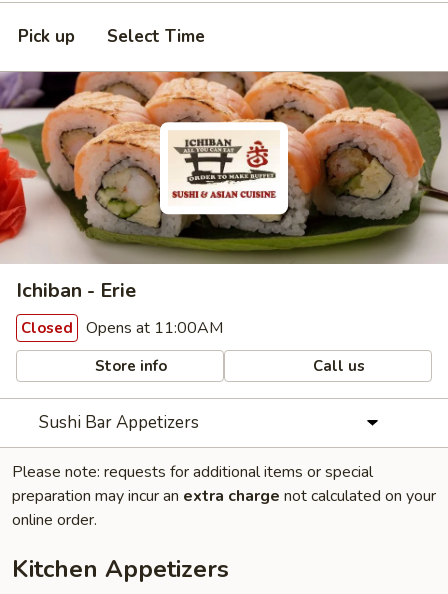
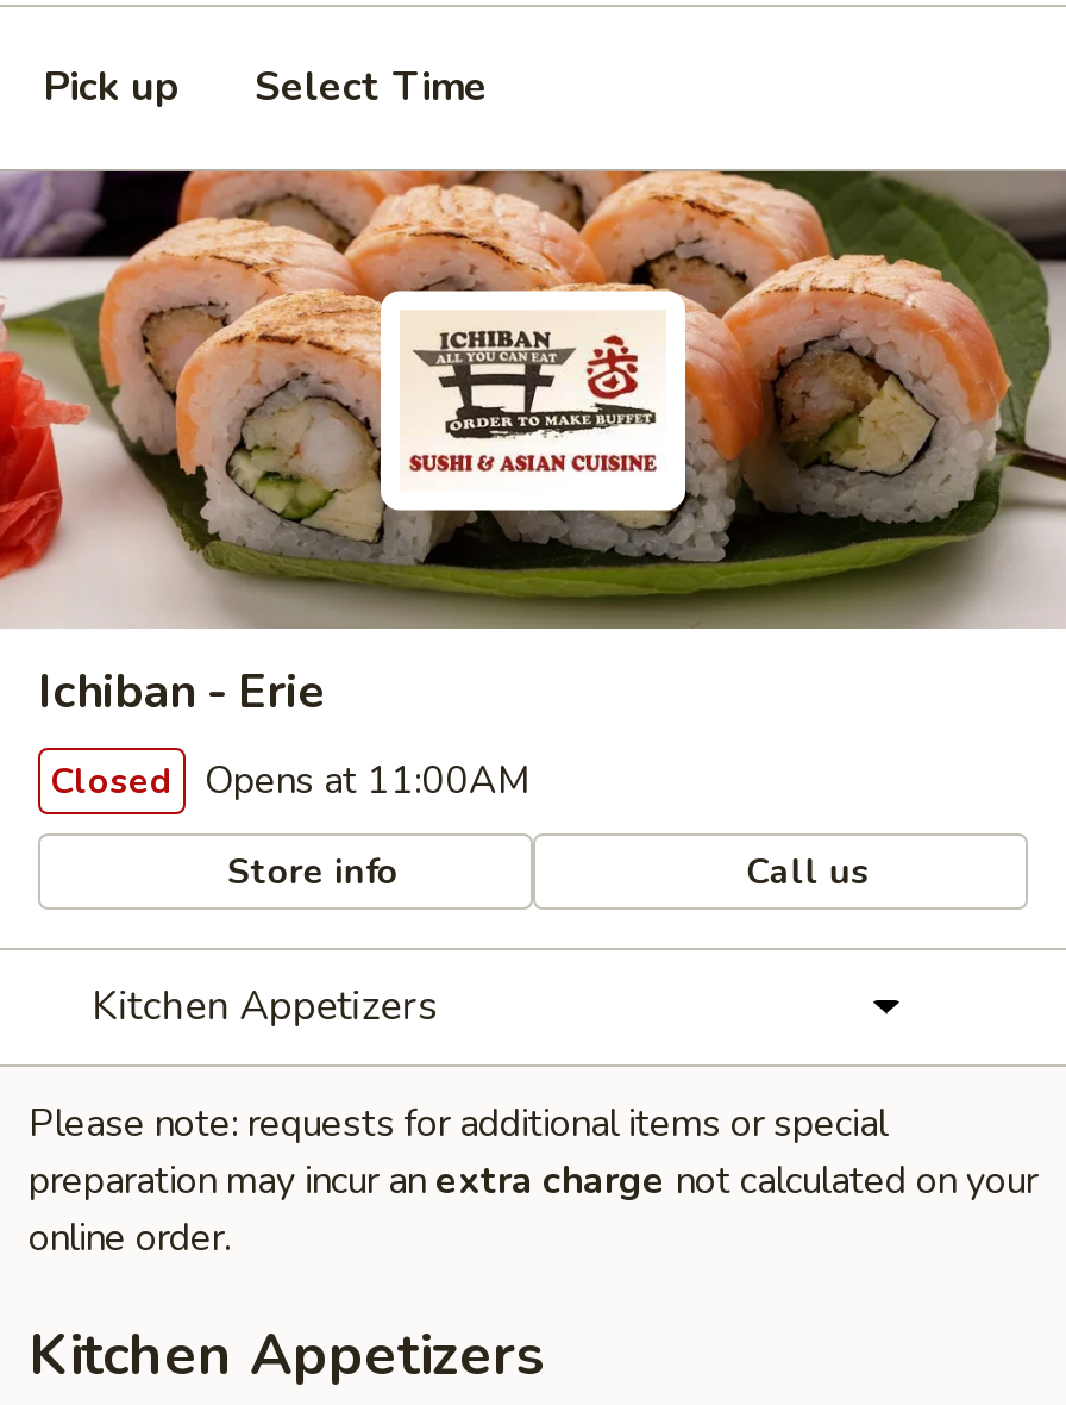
[39,411,199,434] Sushi Bar Appetizers -> [92,979,437,1034] Kitchen Appetizers

